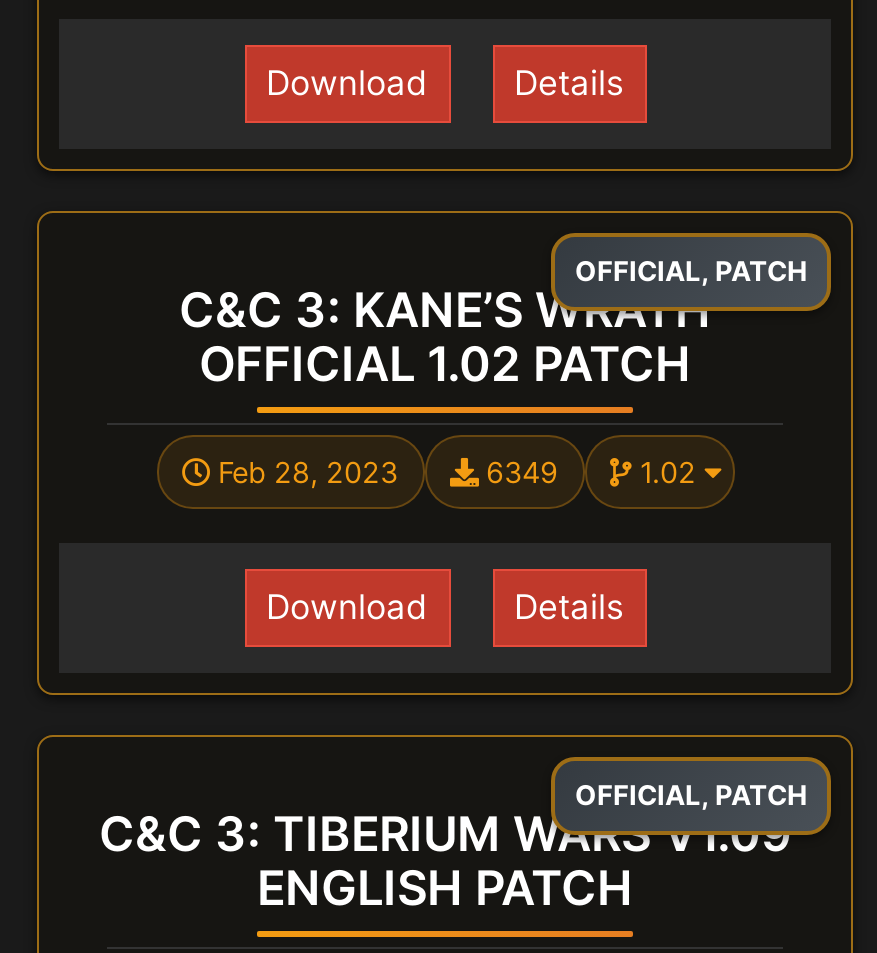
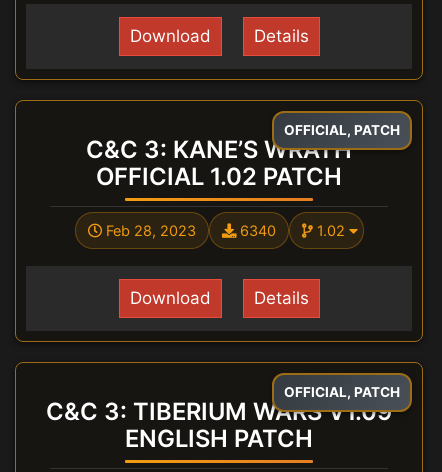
[478,455,558,489] 6349 -> [235,222,275,239] 6340

